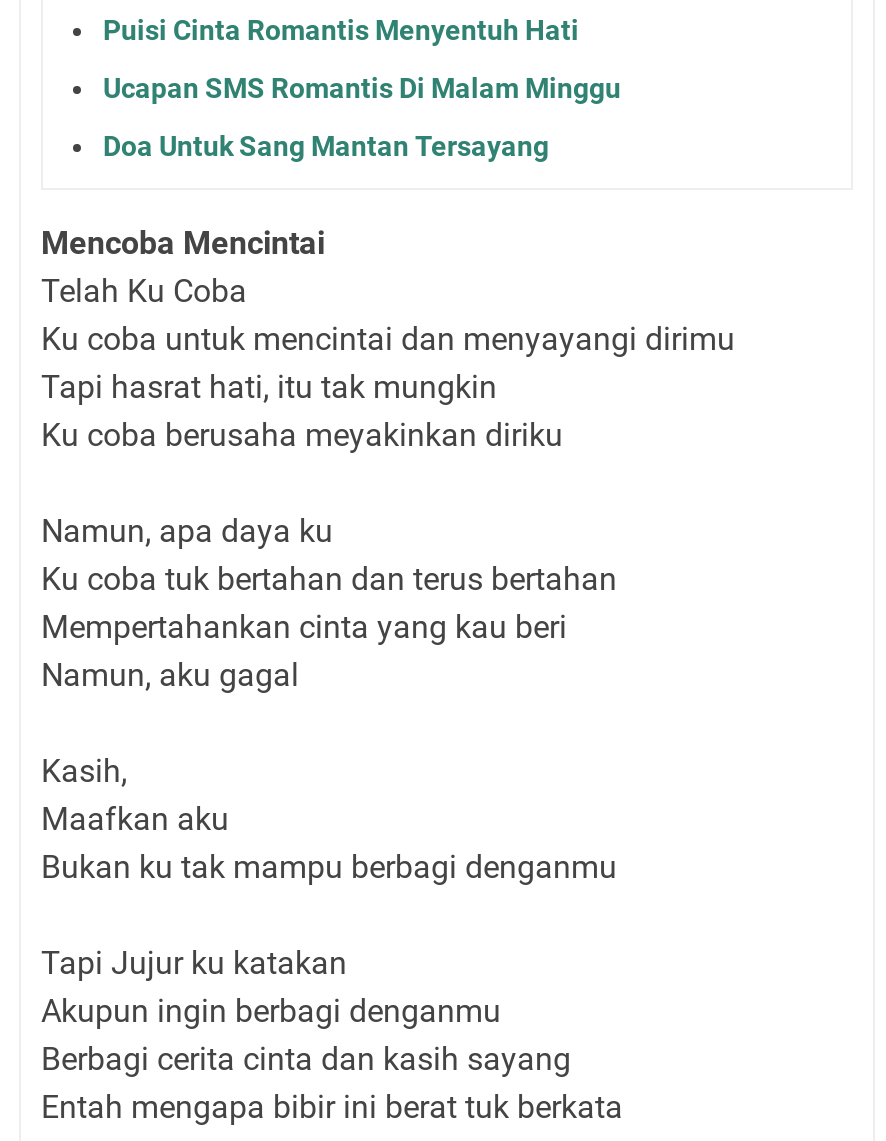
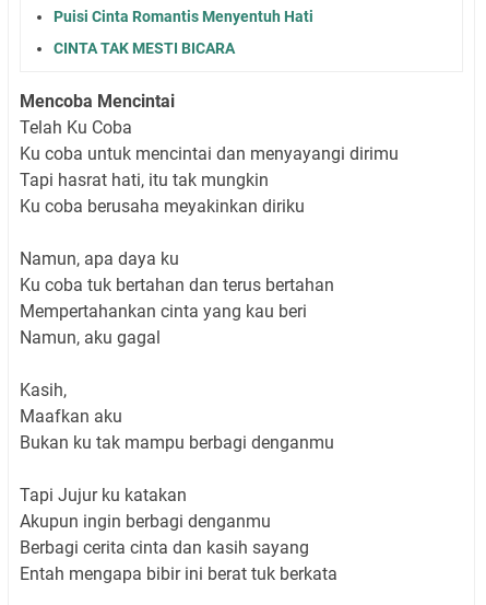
[103,72,621,162] Ucapan SMS Romantis Di Malam Minggu | Doa Untuk Sang Mantan Tersayang -> [54,40,235,57] CINTA TAK MESTI BICARA

